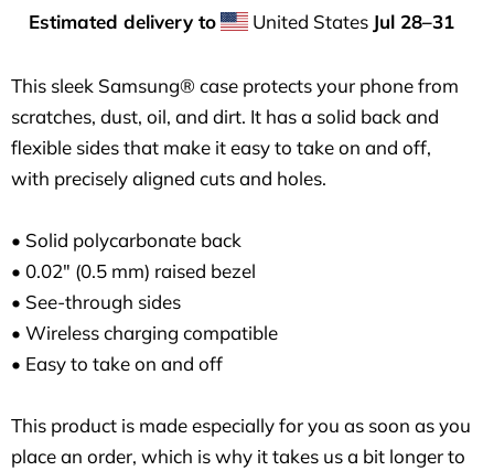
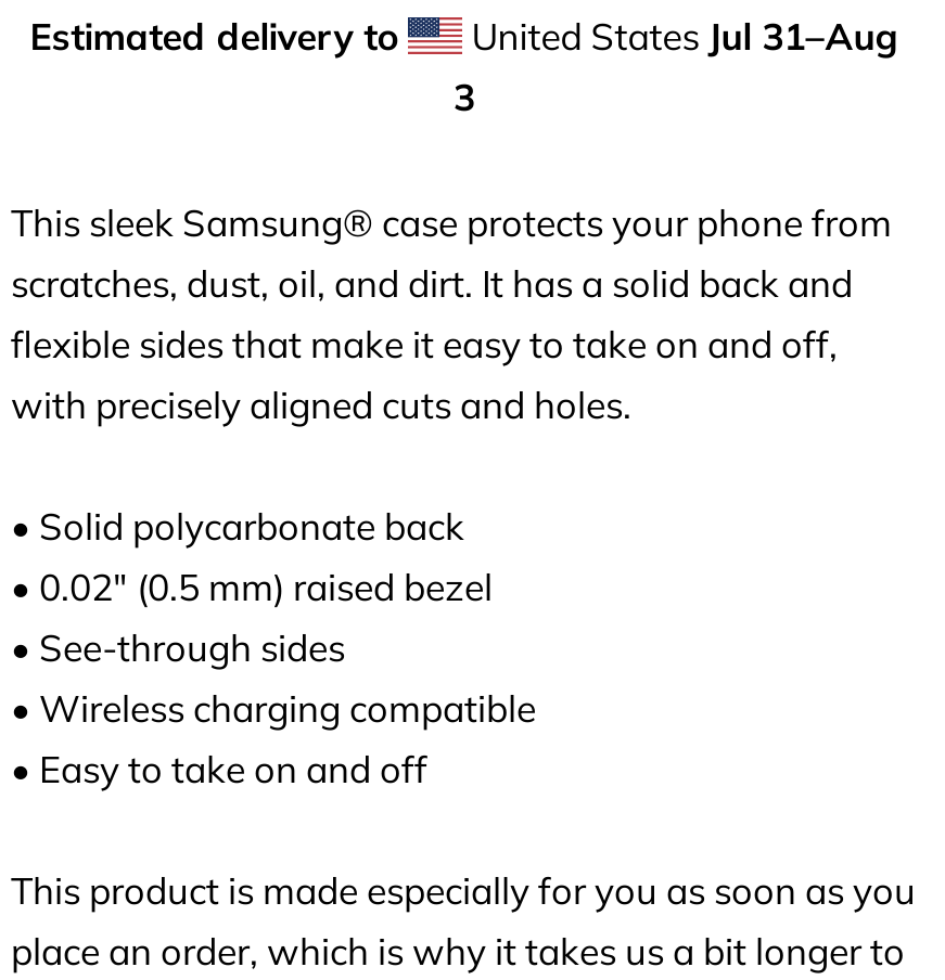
[248,9,455,33] United States Jul 28–31 -> [454,12,899,118] United States Jul 31–Aug | 3

